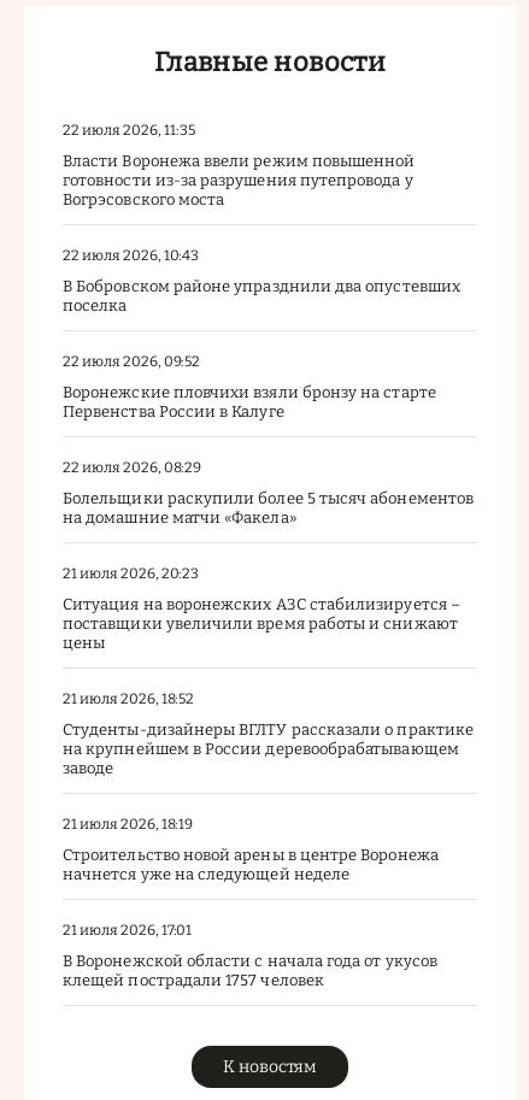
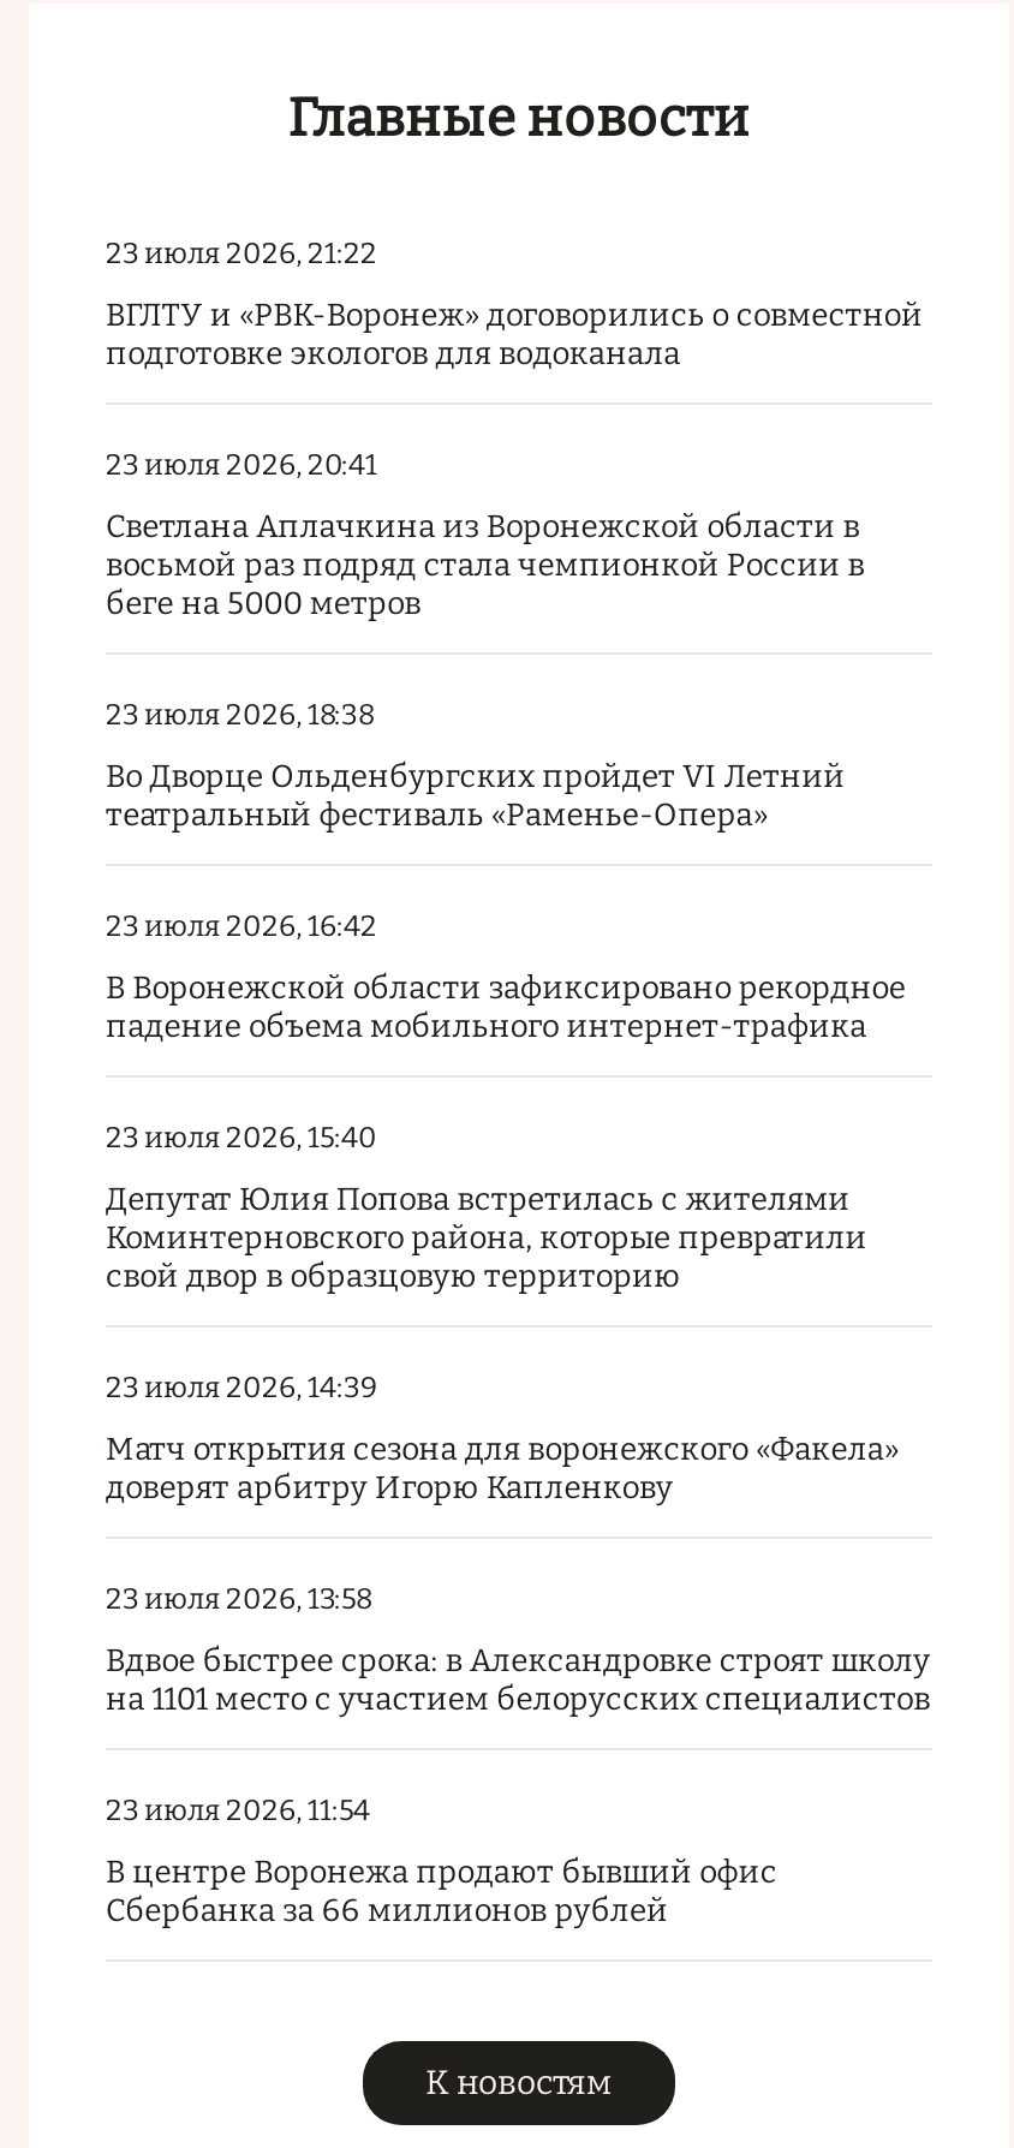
[63,122,195,139] 22 июля 2026, 11:35 -> [106,236,377,270] 23 июля 2026, 21:22
[63,152,415,209] Власти Воронежа ввели режим повышенной | готовности из-за разрушения путепровода у | Вогрэсовского моста -> [106,296,923,371] ВГЛТУ и «РВК-Воронеж» договорились о совместной | подготовке экологов для водоканала
[63,247,199,264] 22 июля 2026, 10:43 -> [106,448,377,481] 23 июля 2026, 20:41
[63,278,460,315] В Бобровском районе упразднили два опустевших | поселка -> [106,508,865,621] Светлана Аплачкина из Воронежской области в | восьмой раз подряд стала чемпионкой России в | беге на 5000 метров
[63,353,200,370] 22 июля 2026, 09:52 -> [106,698,375,731] 23 июля 2026, 18:38
[63,384,436,421] Воронежские пловчихи взяли бронзу на старте | Первенства России в Калуге -> [106,758,845,832] Во Дворце Ольденбургских пройдет VI Летний | театральный фестиваль «Раменье-Опера»
[63,460,201,476] 22 июля 2026, 08:29 -> [106,909,377,943] 23 июля 2026, 16:42
[63,490,474,527] Болельщики раскупили более 5 тысяч абонементов | на домашние матчи «Факела» -> [106,969,906,1044] В Воронежской области зафиксировано рекордное | падение объема мобильного интернет-трафика
[63,566,199,582] 21 июля 2026, 20:23 -> [106,1121,377,1154] 23 июля 2026, 15:40
[63,596,460,652] Ситуация на воронежских АЗС стабилизируется – | поставщики увеличили время работы и снижают | цены -> [106,1181,867,1294] Депутат Юлия Попова встретилась с жителями | Коминтерновского района, которые превратили | свой двор в образцовую территорию
[63,691,194,708] 21 июля 2026, 18:52 -> [106,1370,377,1404] 23 июля 2026, 14:39
[63,721,474,778] Студенты-дизайнеры ВГЛТУ рассказали о практике | на крупнейшем в России деревообрабатывающем | заводе -> [106,1431,899,1505] Матч открытия сезона для воронежского «Факела» | доверят арбитру Игорю Капленкову
[63,816,193,833] 21 июля 2026, 18:19 -> [106,1582,372,1616] 23 июля 2026, 13:58
[63,846,438,884] Строительство новой арены в центре Воронежа | начнется уже на следующей неделе -> [106,1642,930,1716] Вдвое быстрее срока: в Александровке строят школу | на 1101 место с участием белорусских специалистов
[63,922,192,939] 21 июля 2026, 17:01 -> [106,1793,370,1827] 23 июля 2026, 11:54
[63,952,437,990] В Воронежской области с начала года от укусов | клещей пострадали 1757 человек -> [106,1853,777,1928] В центре Воронежа продают бывший офис | Сбербанка за 66 миллионов рублей

